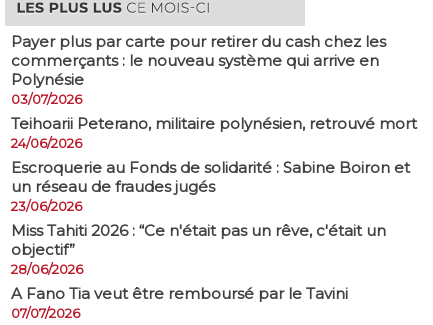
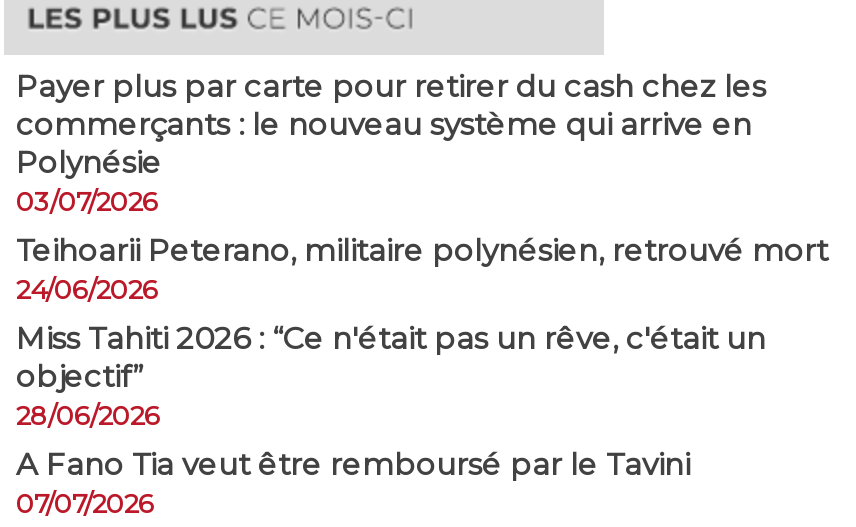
[11,158,410,214] Escroquerie au Fonds de solidarité : Sabine Boiron et | un réseau de fraudes jugés | 23/06/2026 -> none

